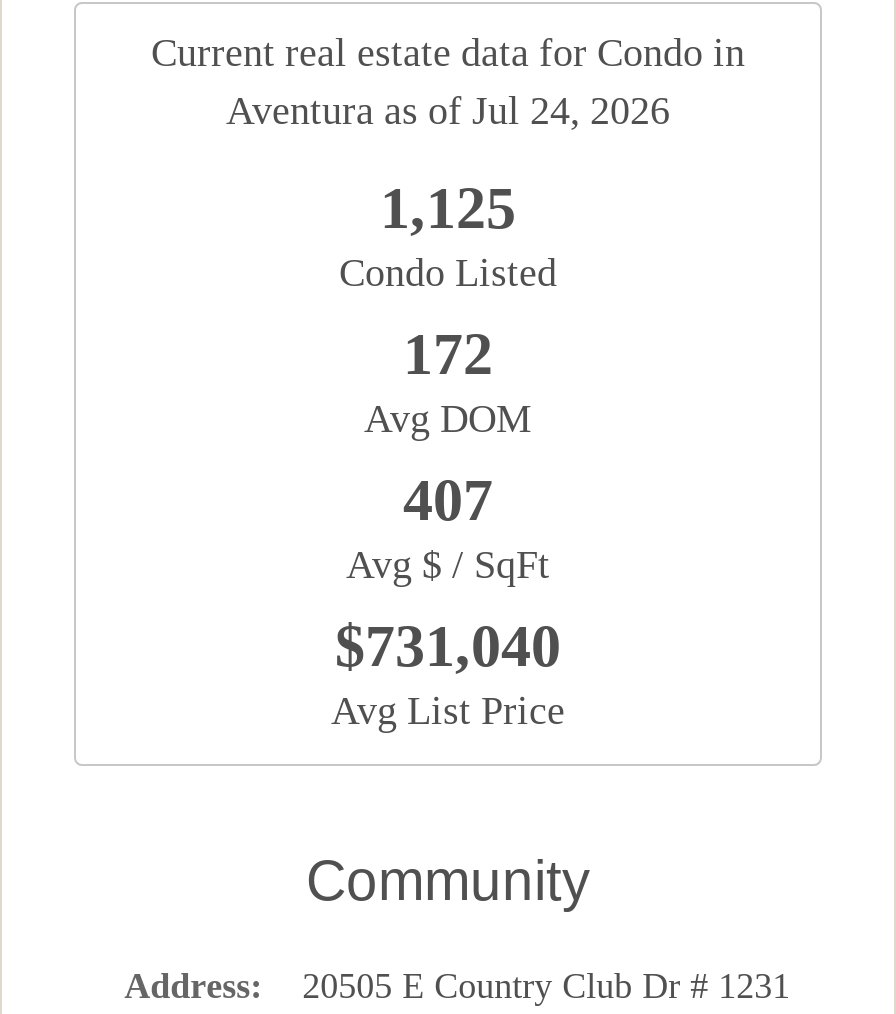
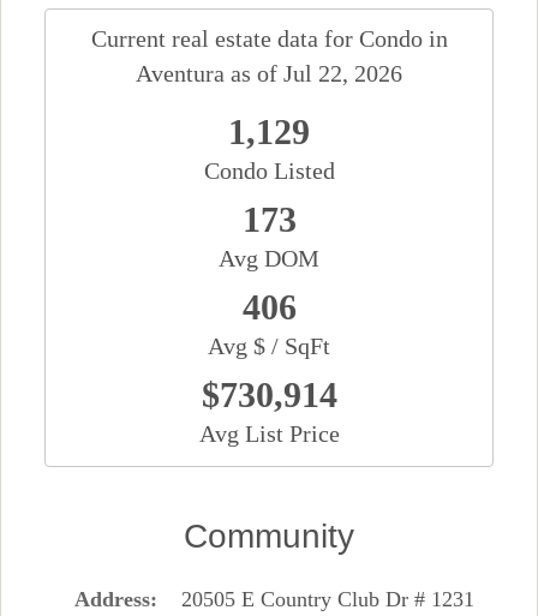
[226,88,670,132] Aventura as of Jul 24, 2026 -> [136,60,402,86] Aventura as of Jul 22, 2026
[380,174,516,240] 1,125 -> [228,111,310,151] 1,129
[403,320,493,386] 172 -> [242,199,296,239] 173
[403,466,493,532] 407 -> [242,287,296,326] 406
[335,612,561,678] $731,040 -> [201,374,337,414] $730,914

